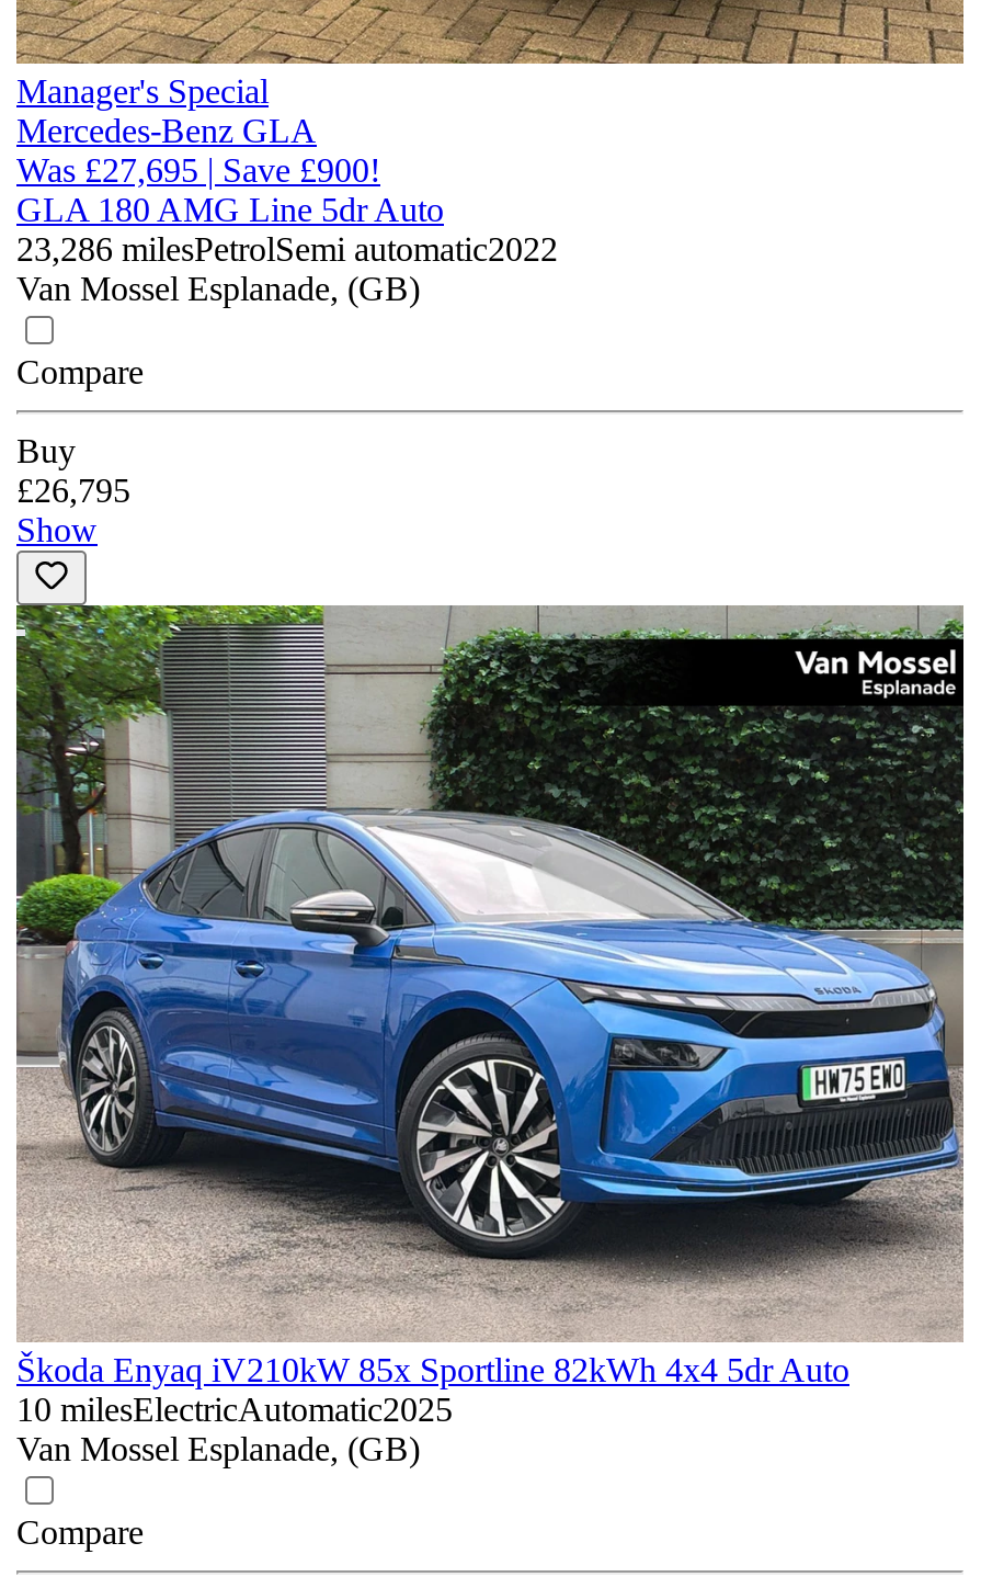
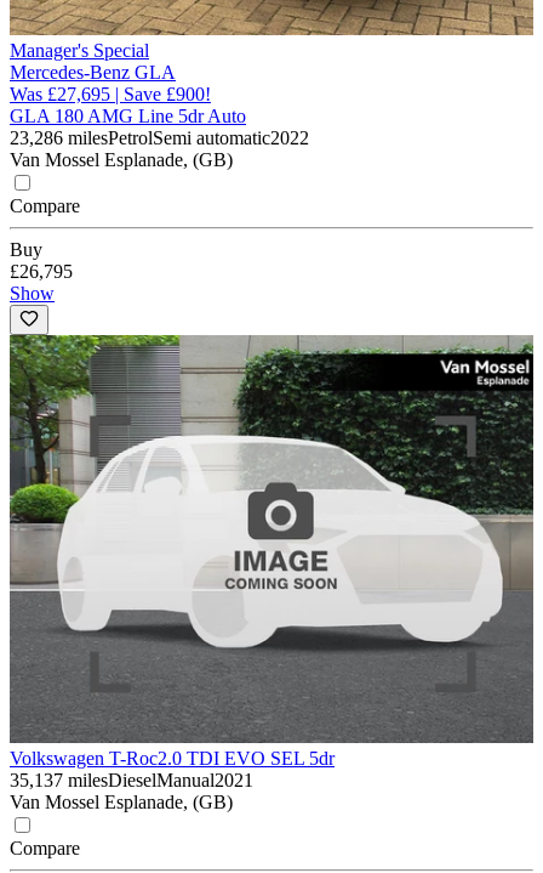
[16,752,963,1428] [image] | Škoda Enyaq iV210kW 85x Sportline 82kWh 4x4 5dr Auto | 10 milesElectricAutomatic2025 -> [10,415,533,791] [image] | Volkswagen T-Roc2.0 TDI EVO SEL 5dr | 35,137 milesDieselManual2021

